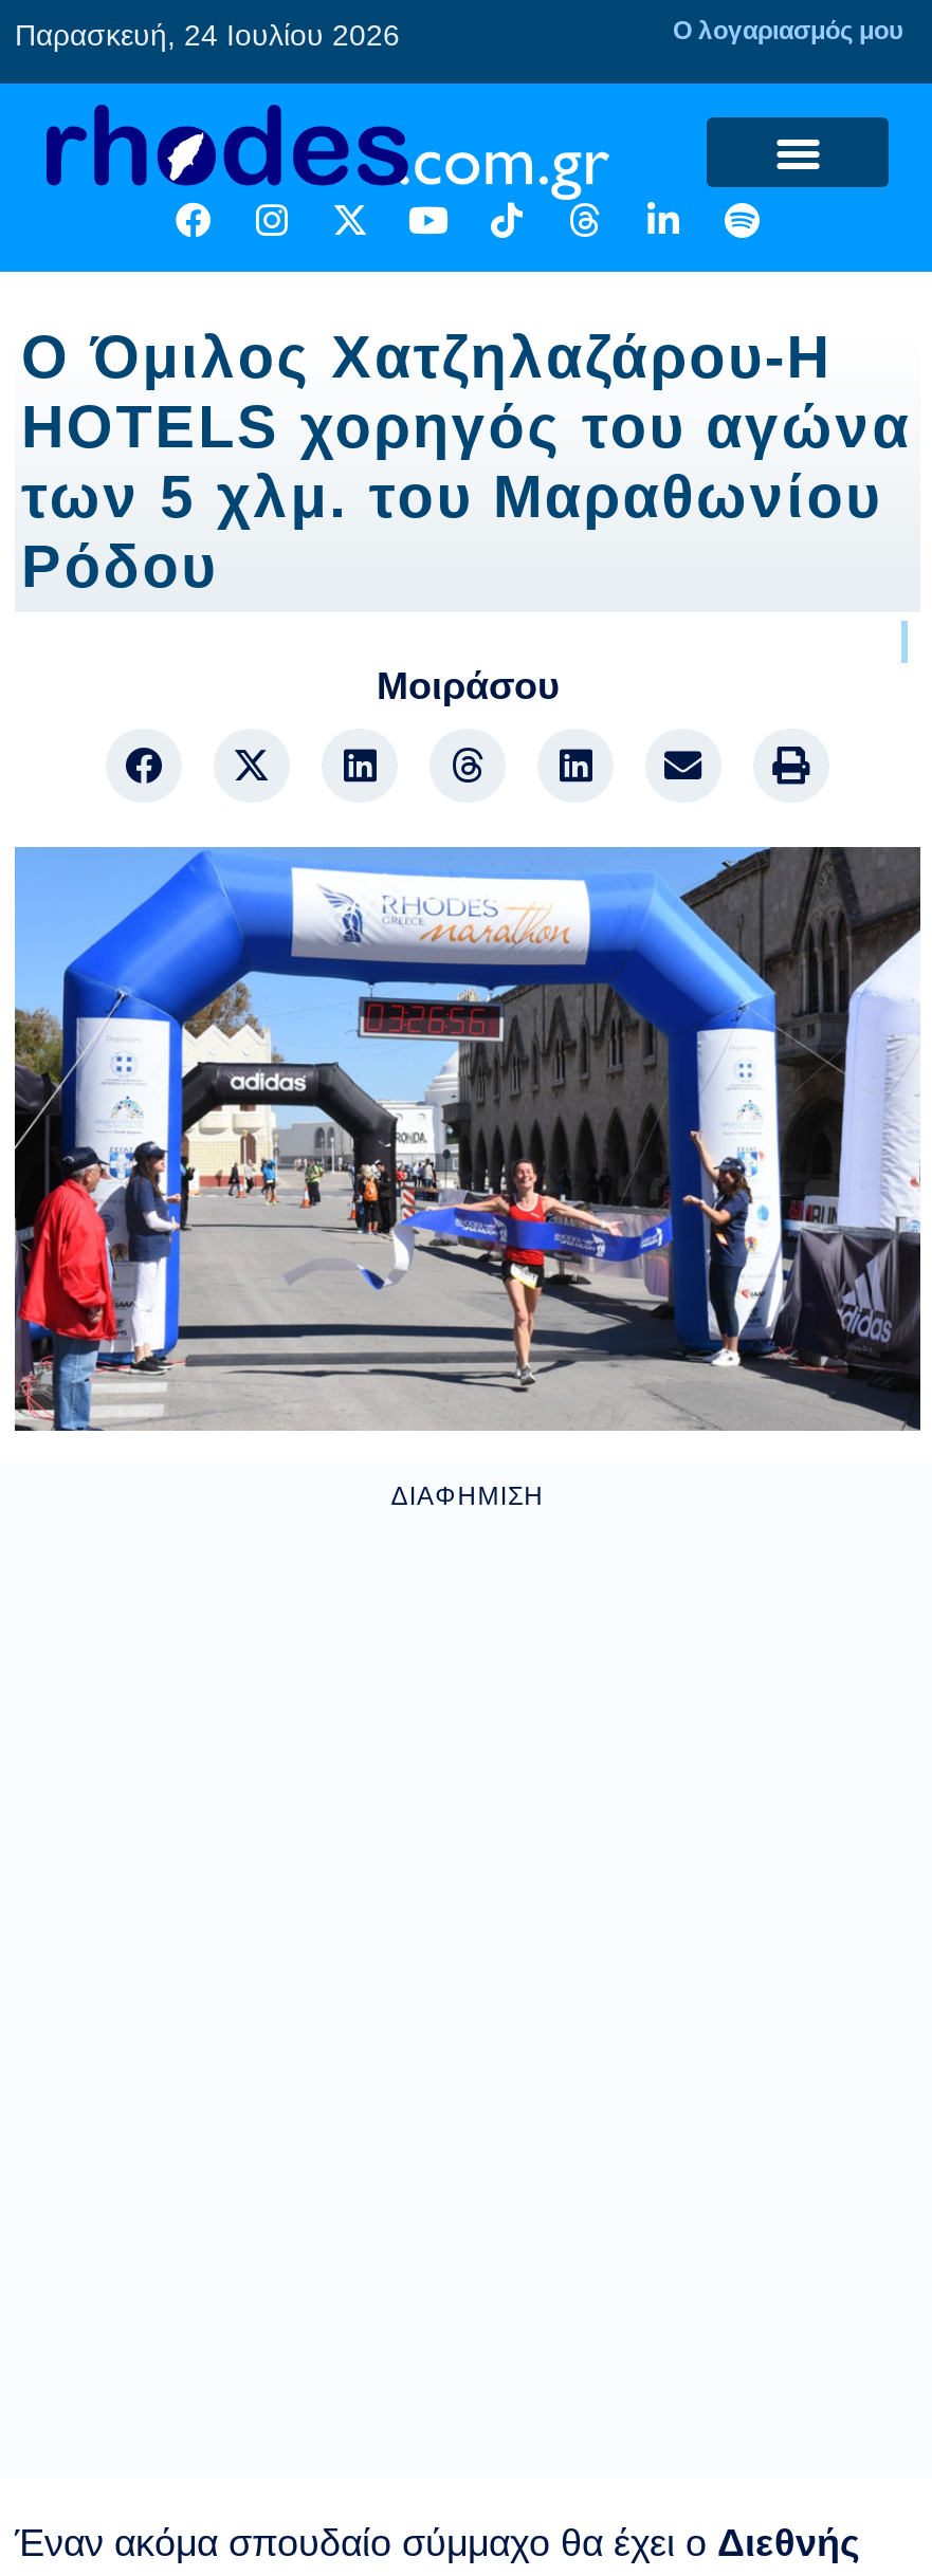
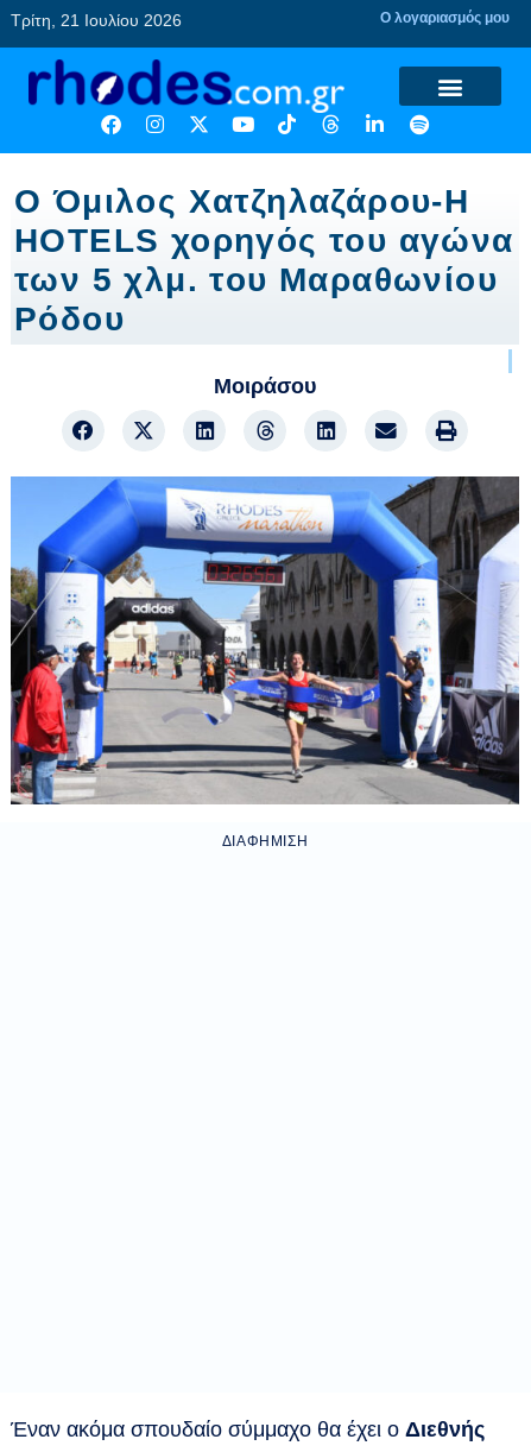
[15,18,400,52] Παρασκευή, 24 Ιουλίου 2026 -> [11,11,182,30] Τρίτη, 21 Ιουλίου 2026

